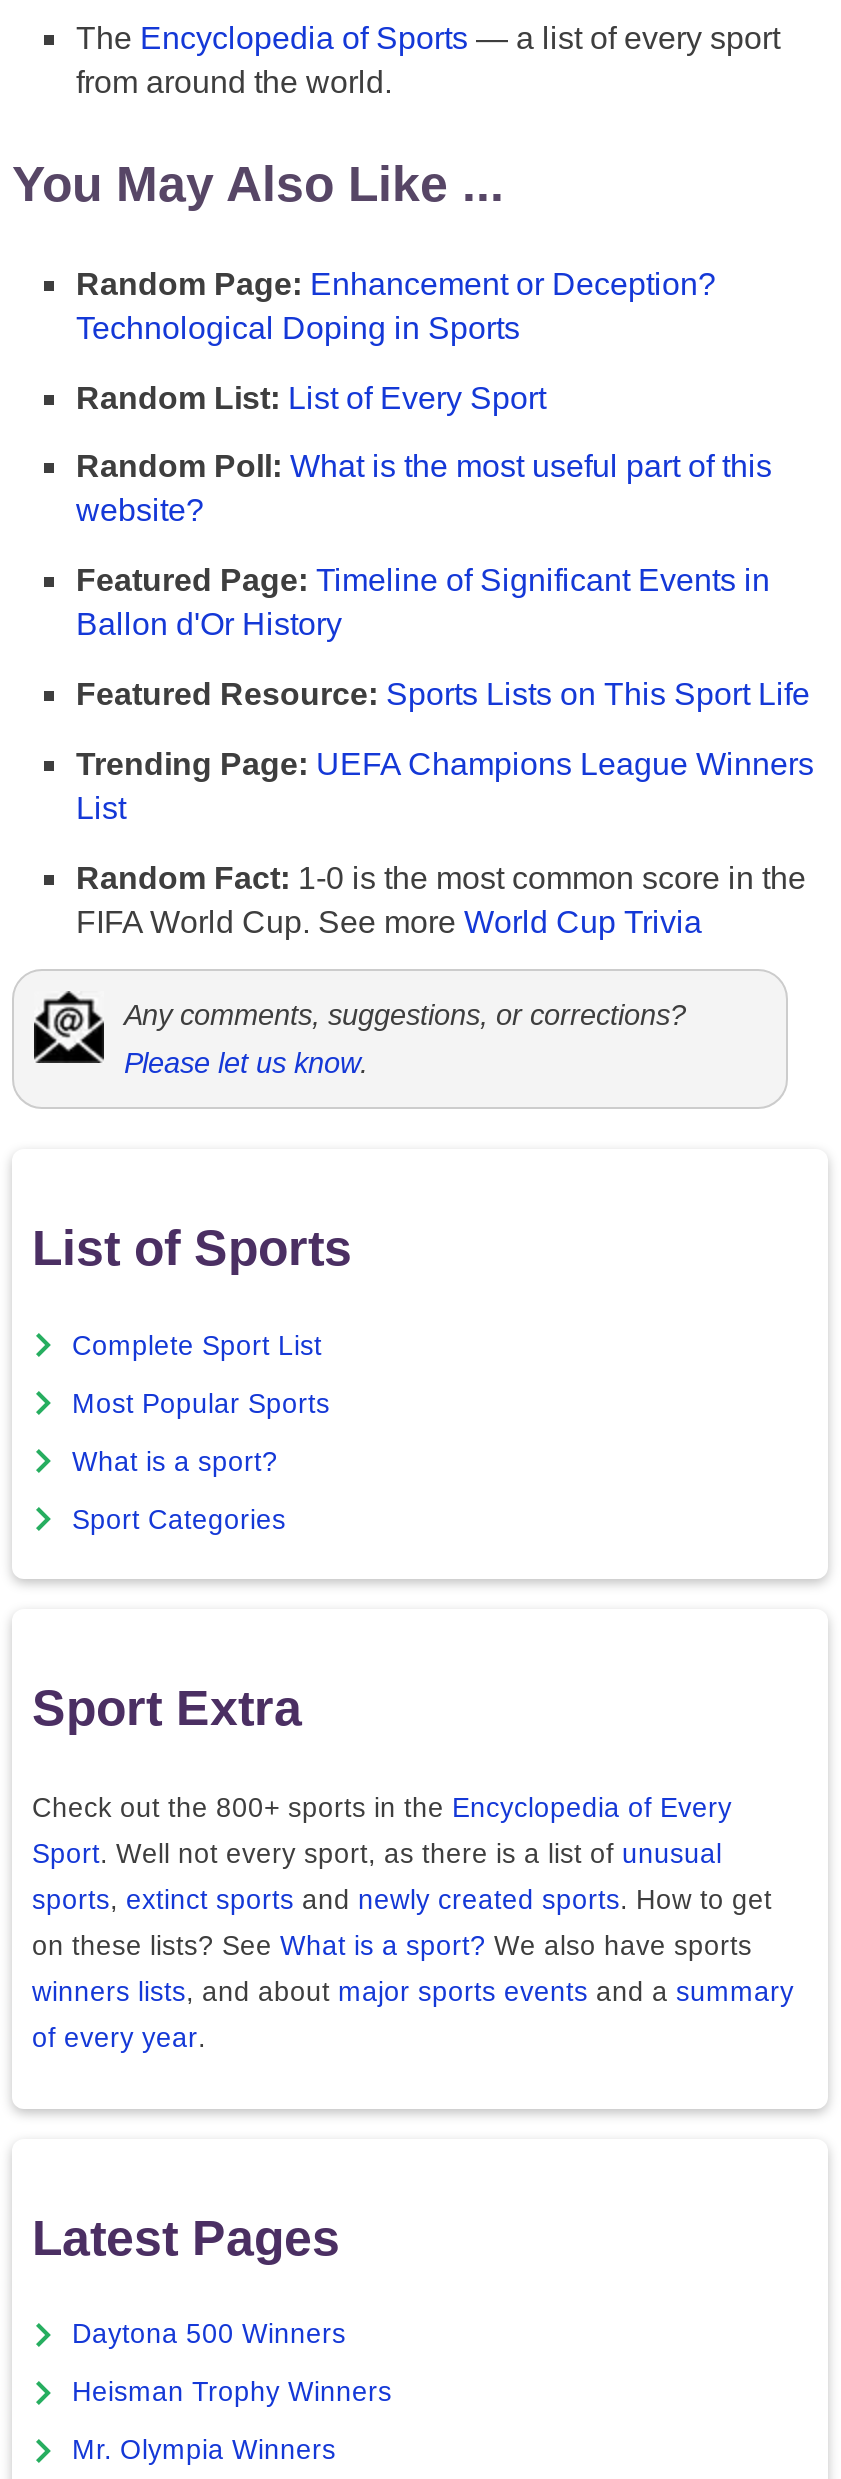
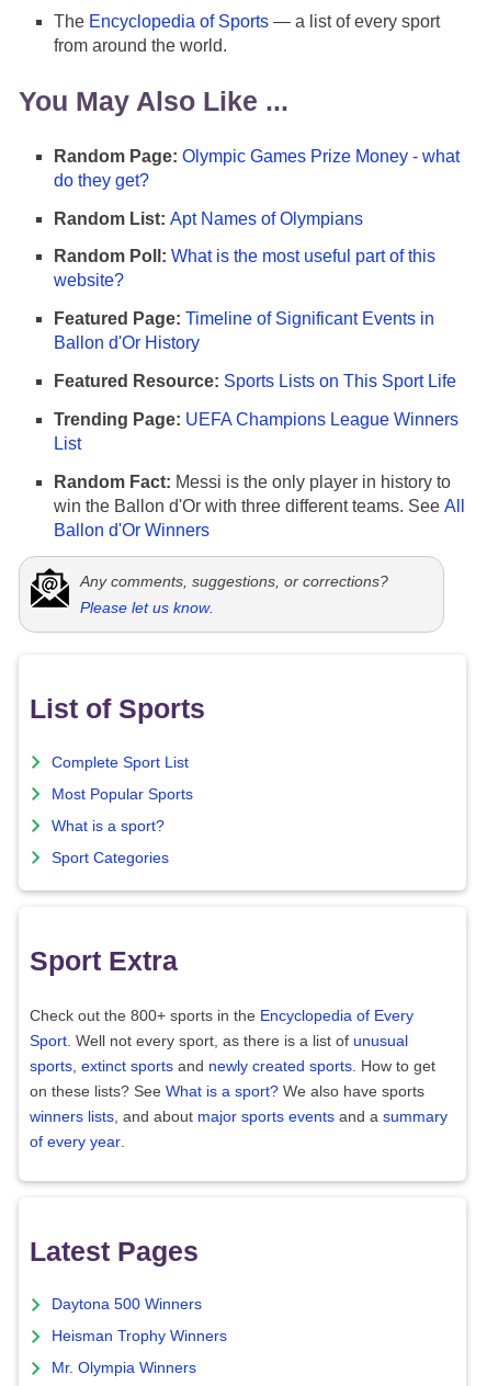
[76,267,716,345] Random Page: Enhancement or Deception? | Technological Doping in Sports -> [54,147,460,189] Random Page: Olympic Games Prize Money - what | do they get?
[76,380,546,414] Random List: List of Every Sport -> [54,209,363,228] Random List: Apt Names of Olympians
[76,860,806,938] Random Fact: 1-0 is the most common score in the | FIFA World Cup. See more World Cup Trivia -> [54,472,465,539] Random Fact: Messi is the only player in history to | win the Ballon d'Or with three different teams. See All | Ballon d'Or Winners

